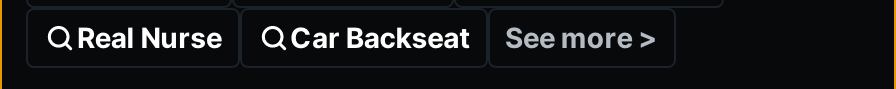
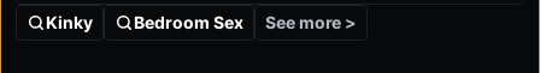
[77,20,469,54] Real Nurse | Car Backseat -> [46,12,243,32] Kinky | Bedroom Sex

